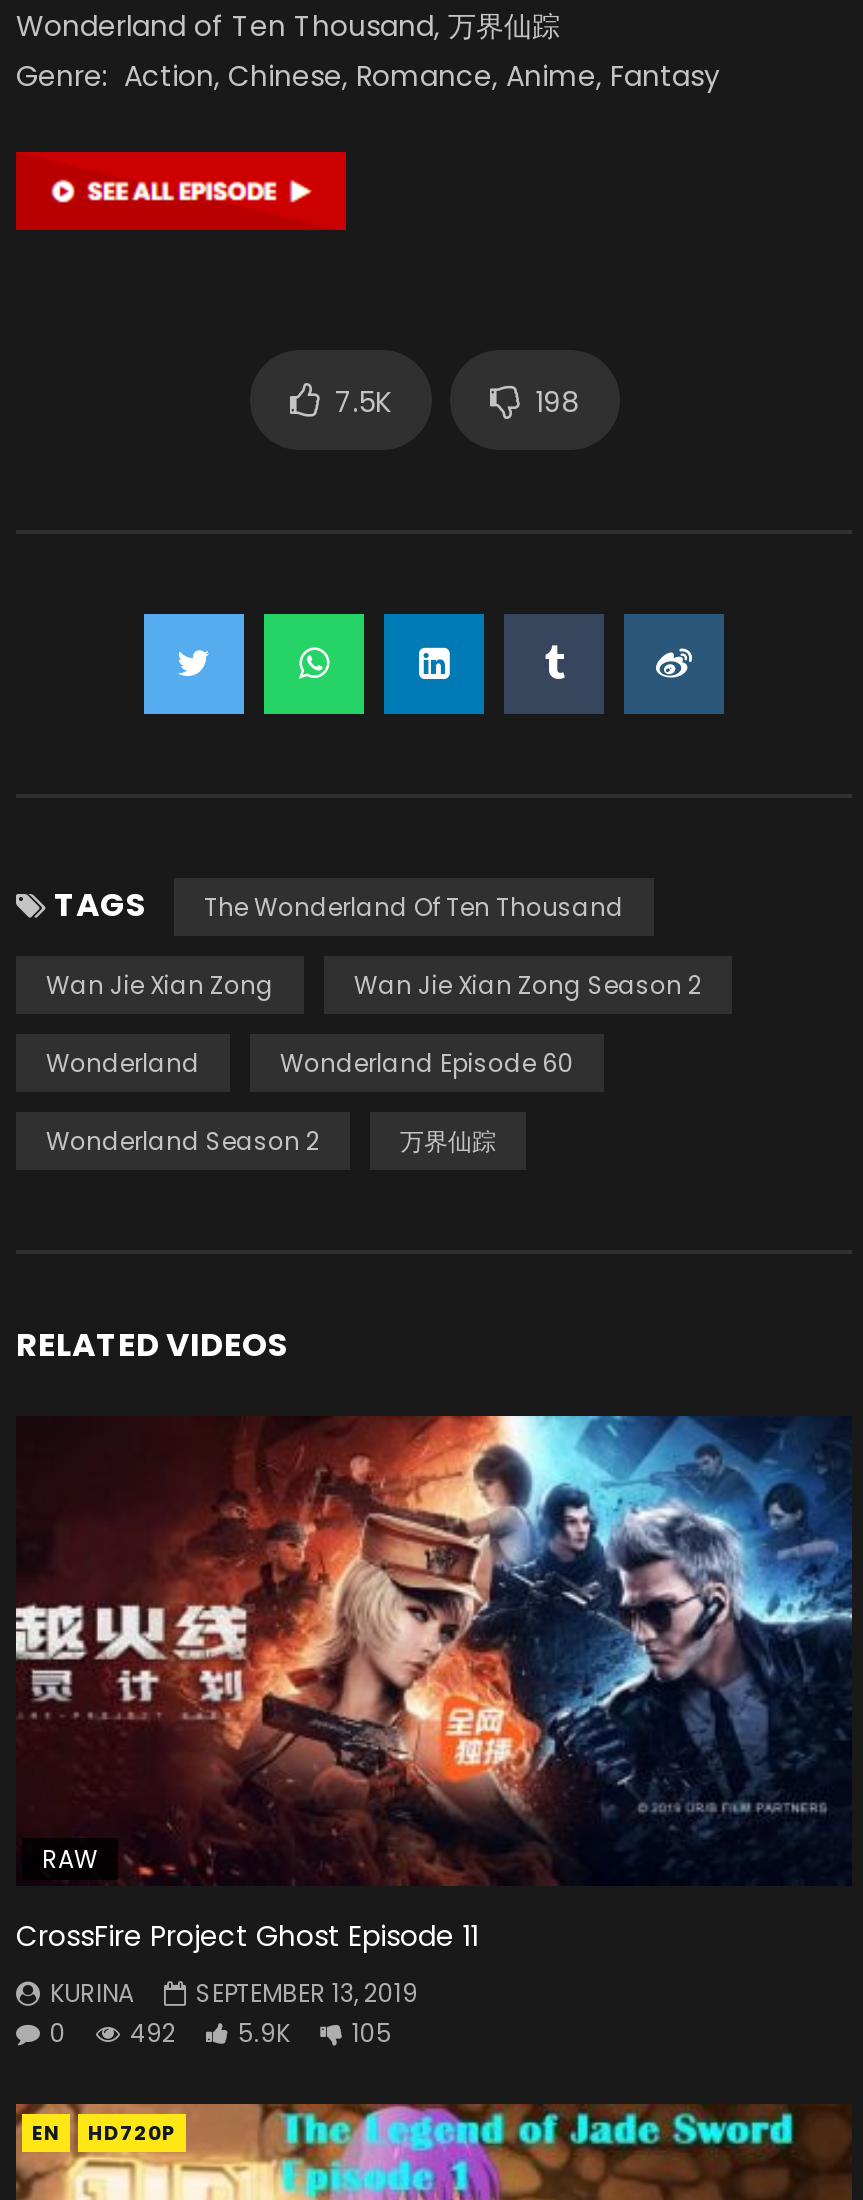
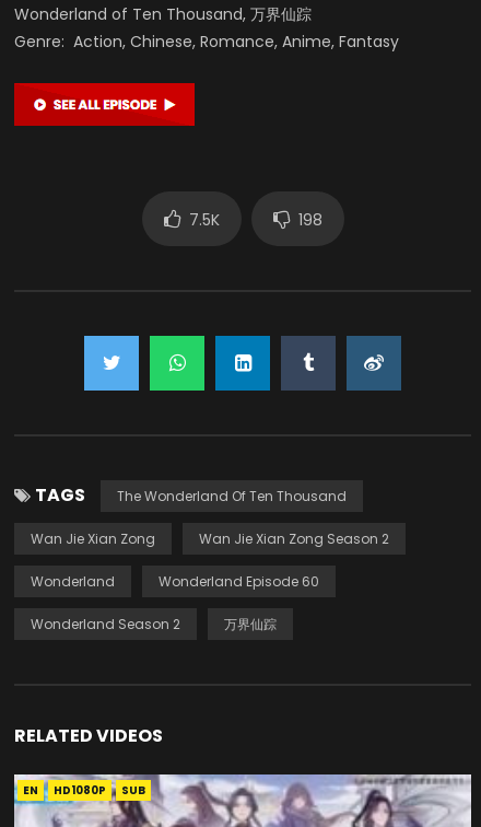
[16,1414,854,2050] [image] | RAW | CrossFire Project Ghost Episode 11 | KURINA | SEPTEMBER 13, 2019 | 0 | 492 | 5.9K | 105 -> none
[88,2117,176,2147] HD720P -> [54,782,145,798] HD1080P | SUB

